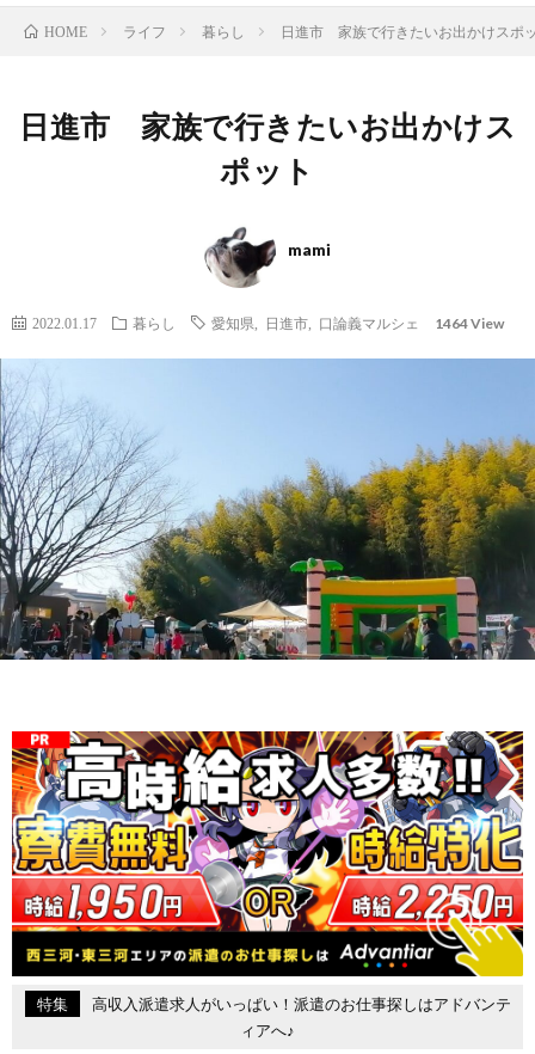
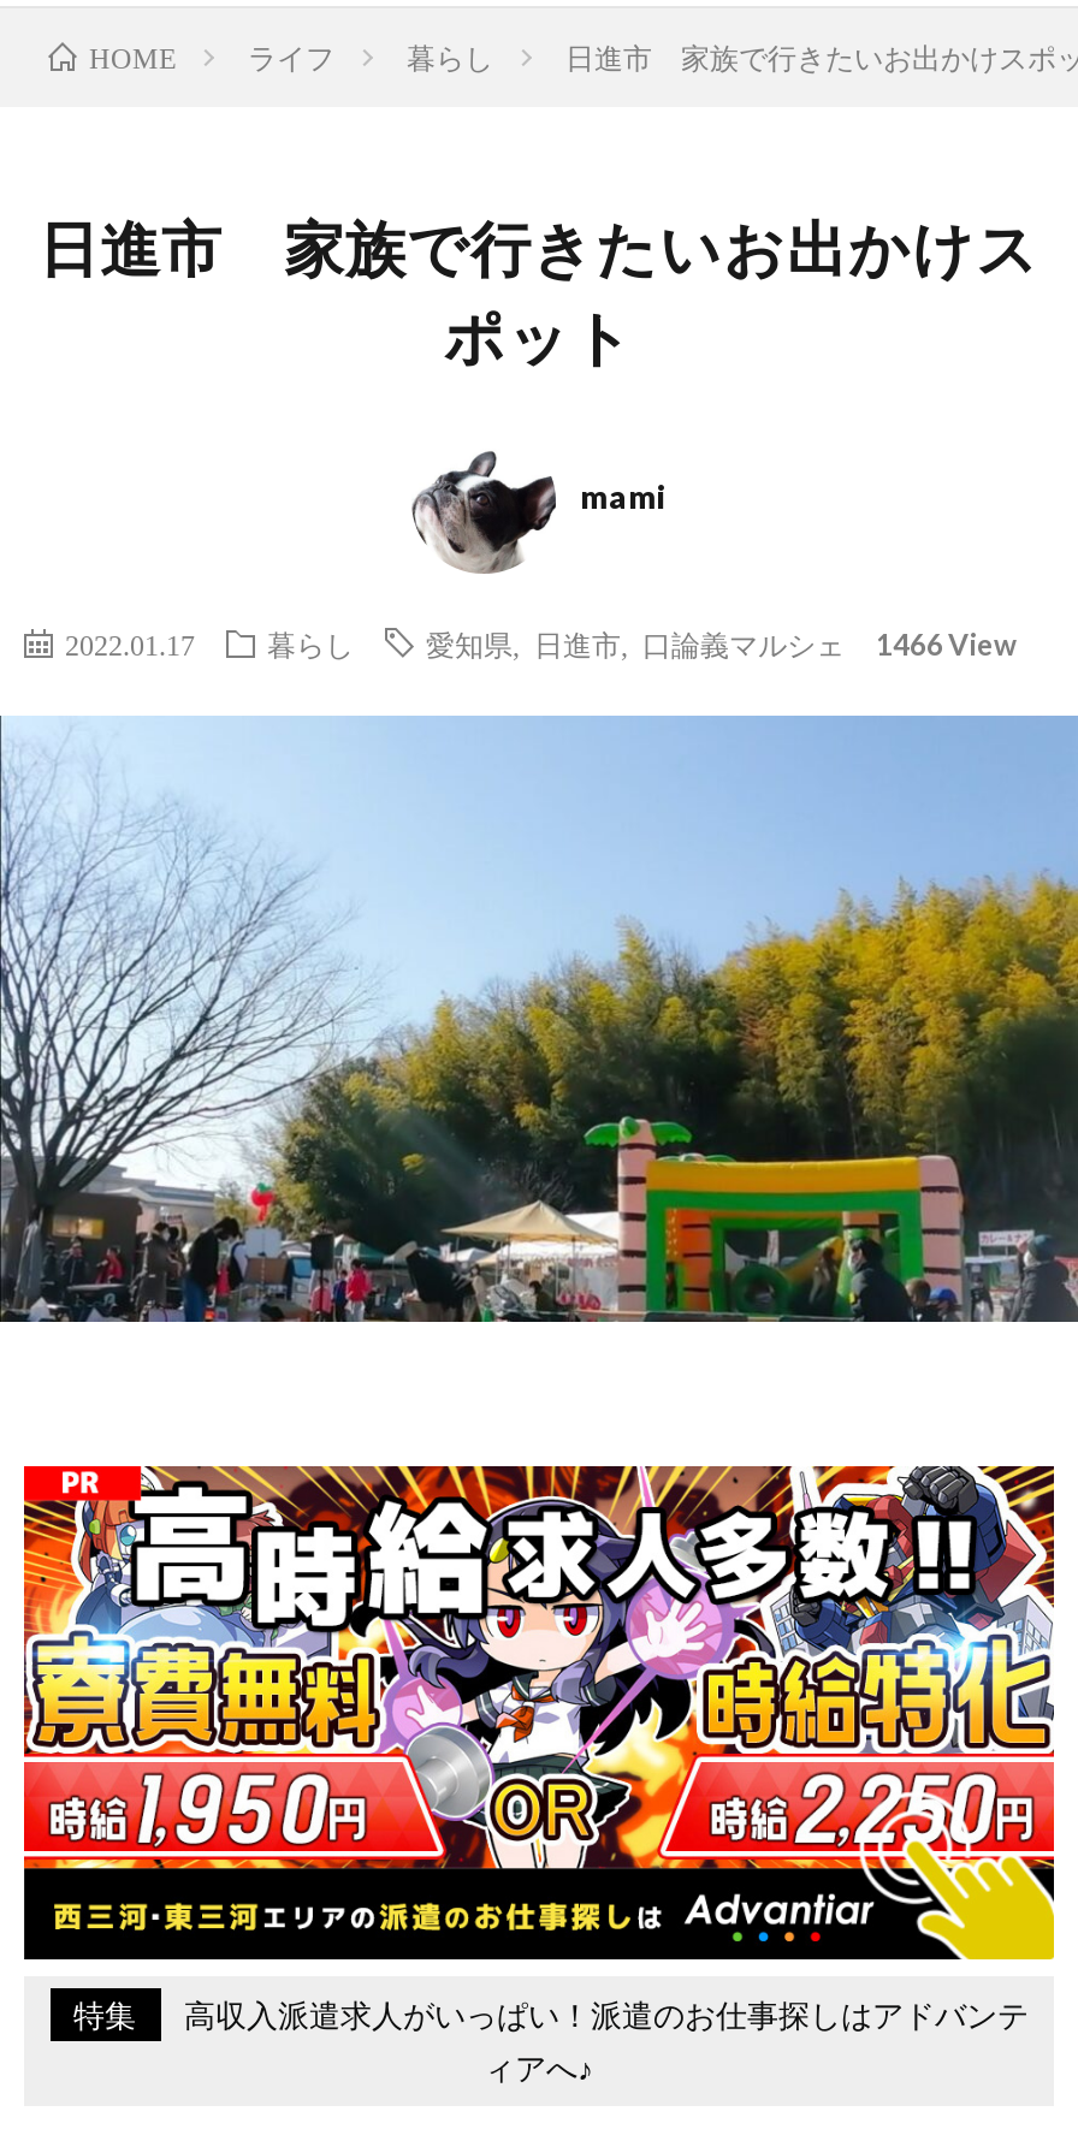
[211,314,504,332] 愛知県,日進市,口論義マルシェ 1464 View -> [426,627,1015,663] 愛知県,日進市,口論義マルシェ 1466 View

